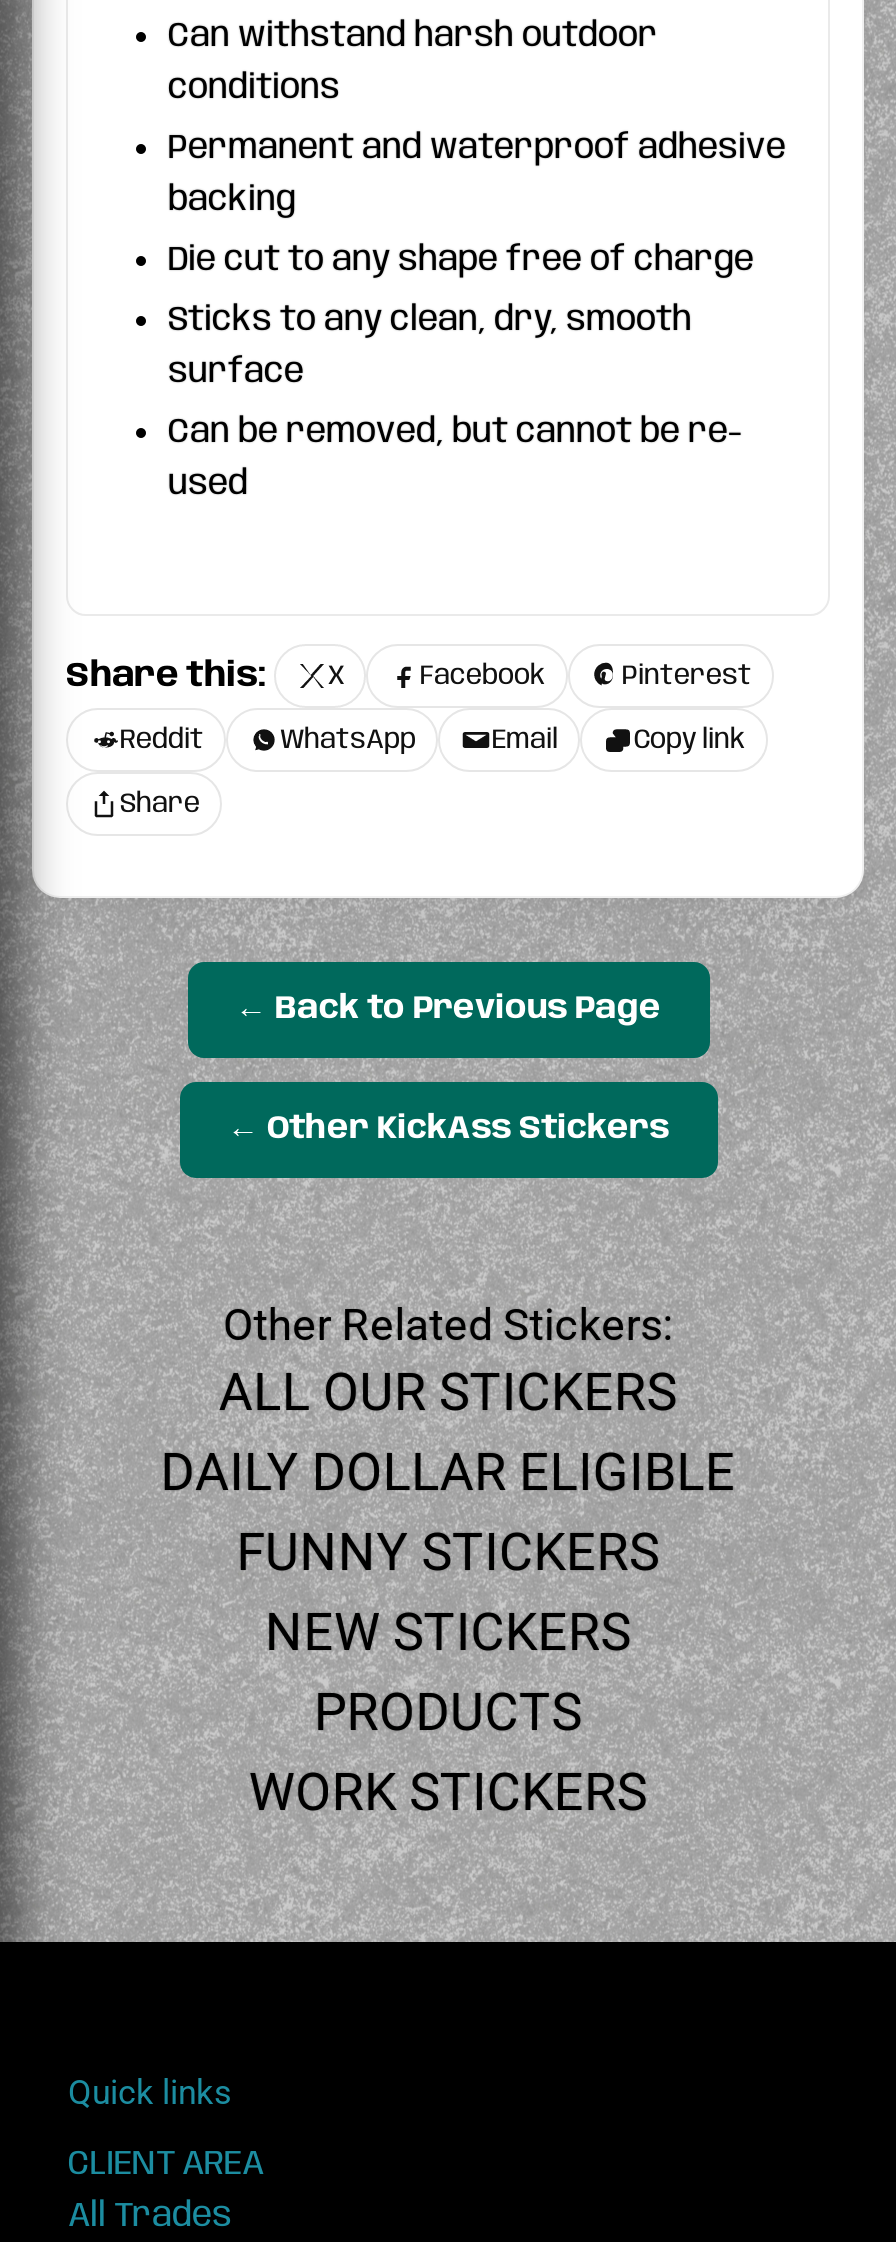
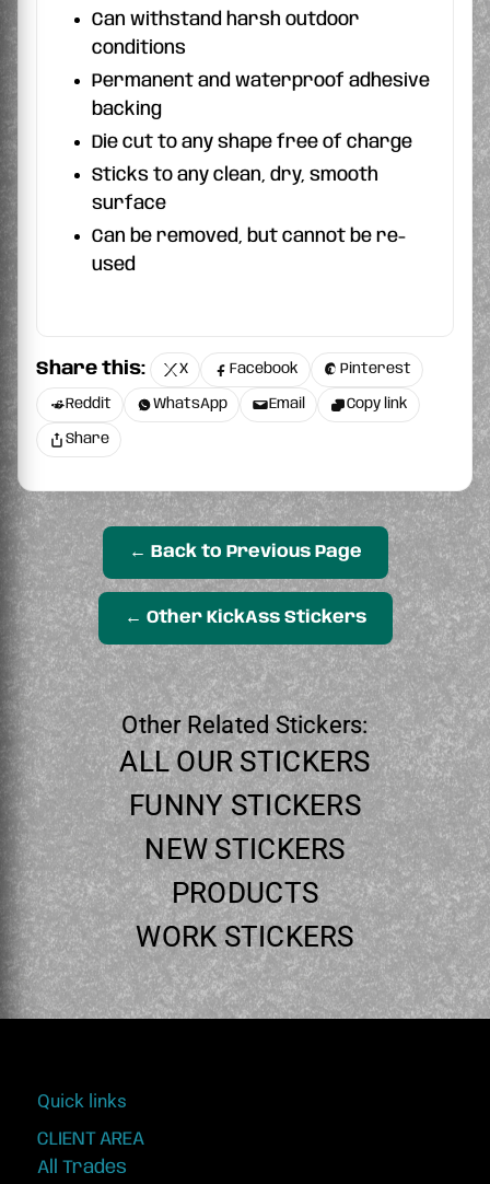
[161,1442,735,1502] DAILY DOLLAR ELIGIBLE -> none

